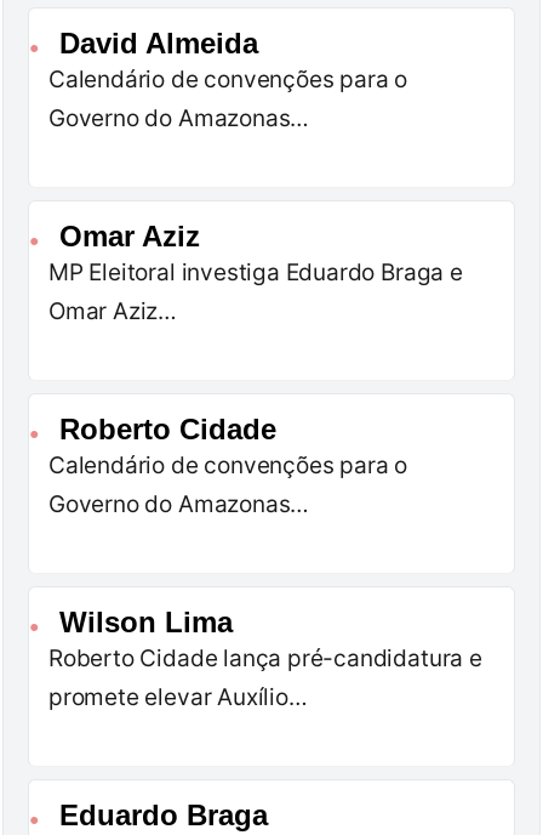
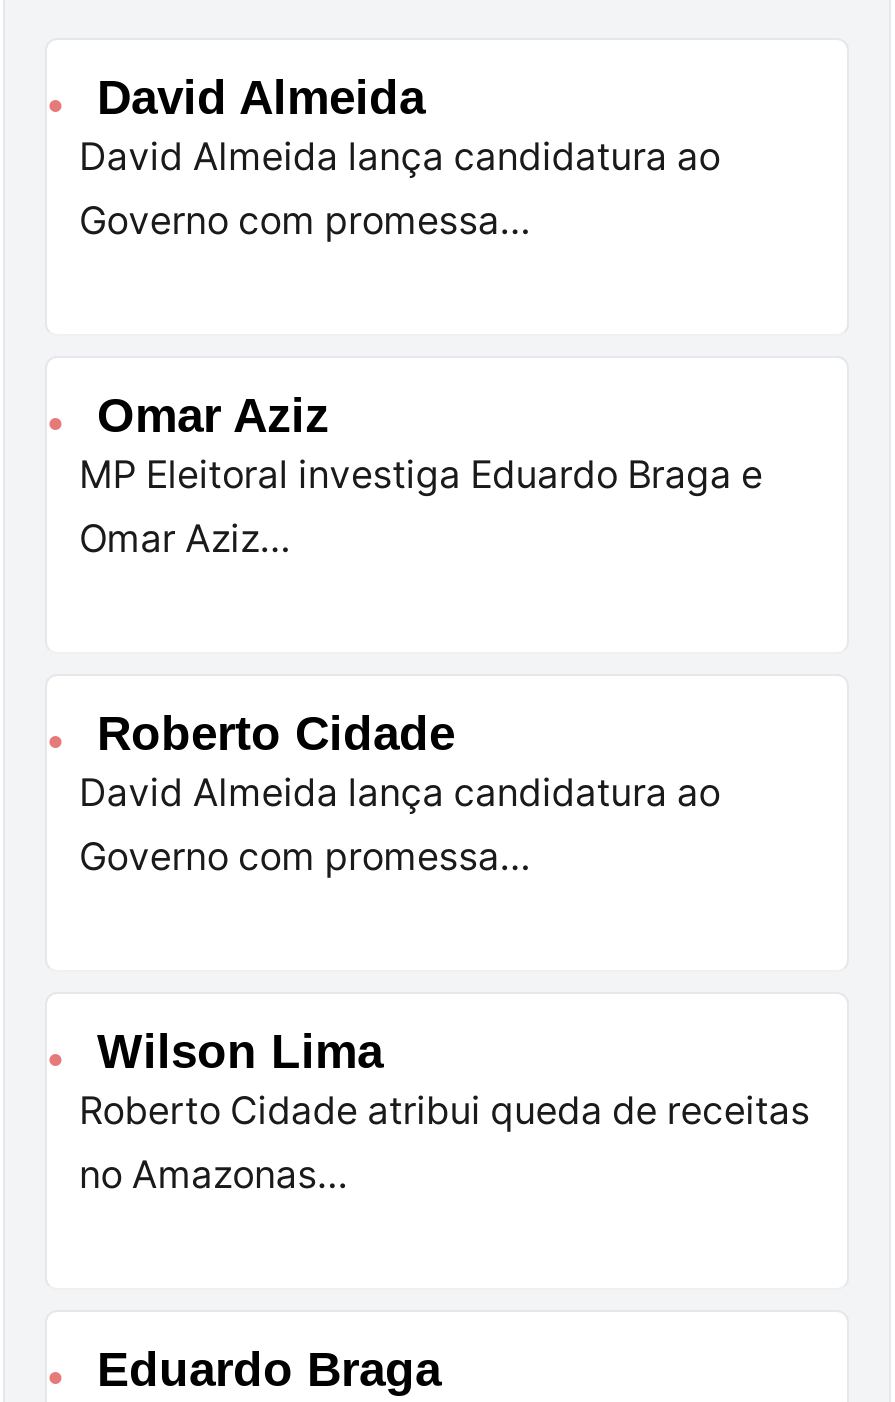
[48,66,407,133] Calendário de convenções para o | Governo do Amazonas… -> [79,135,720,245] David Almeida lança candidatura ao | Governo com promessa…
[48,452,407,519] Calendário de convenções para o | Governo do Amazonas… -> [79,771,720,881] David Almeida lança candidatura ao | Governo com promessa…
[48,645,482,712] Roberto Cidade lança pré-candidatura e | promete elevar Auxílio… -> [79,1089,810,1199] Roberto Cidade atribui queda de receitas | no Amazonas…

